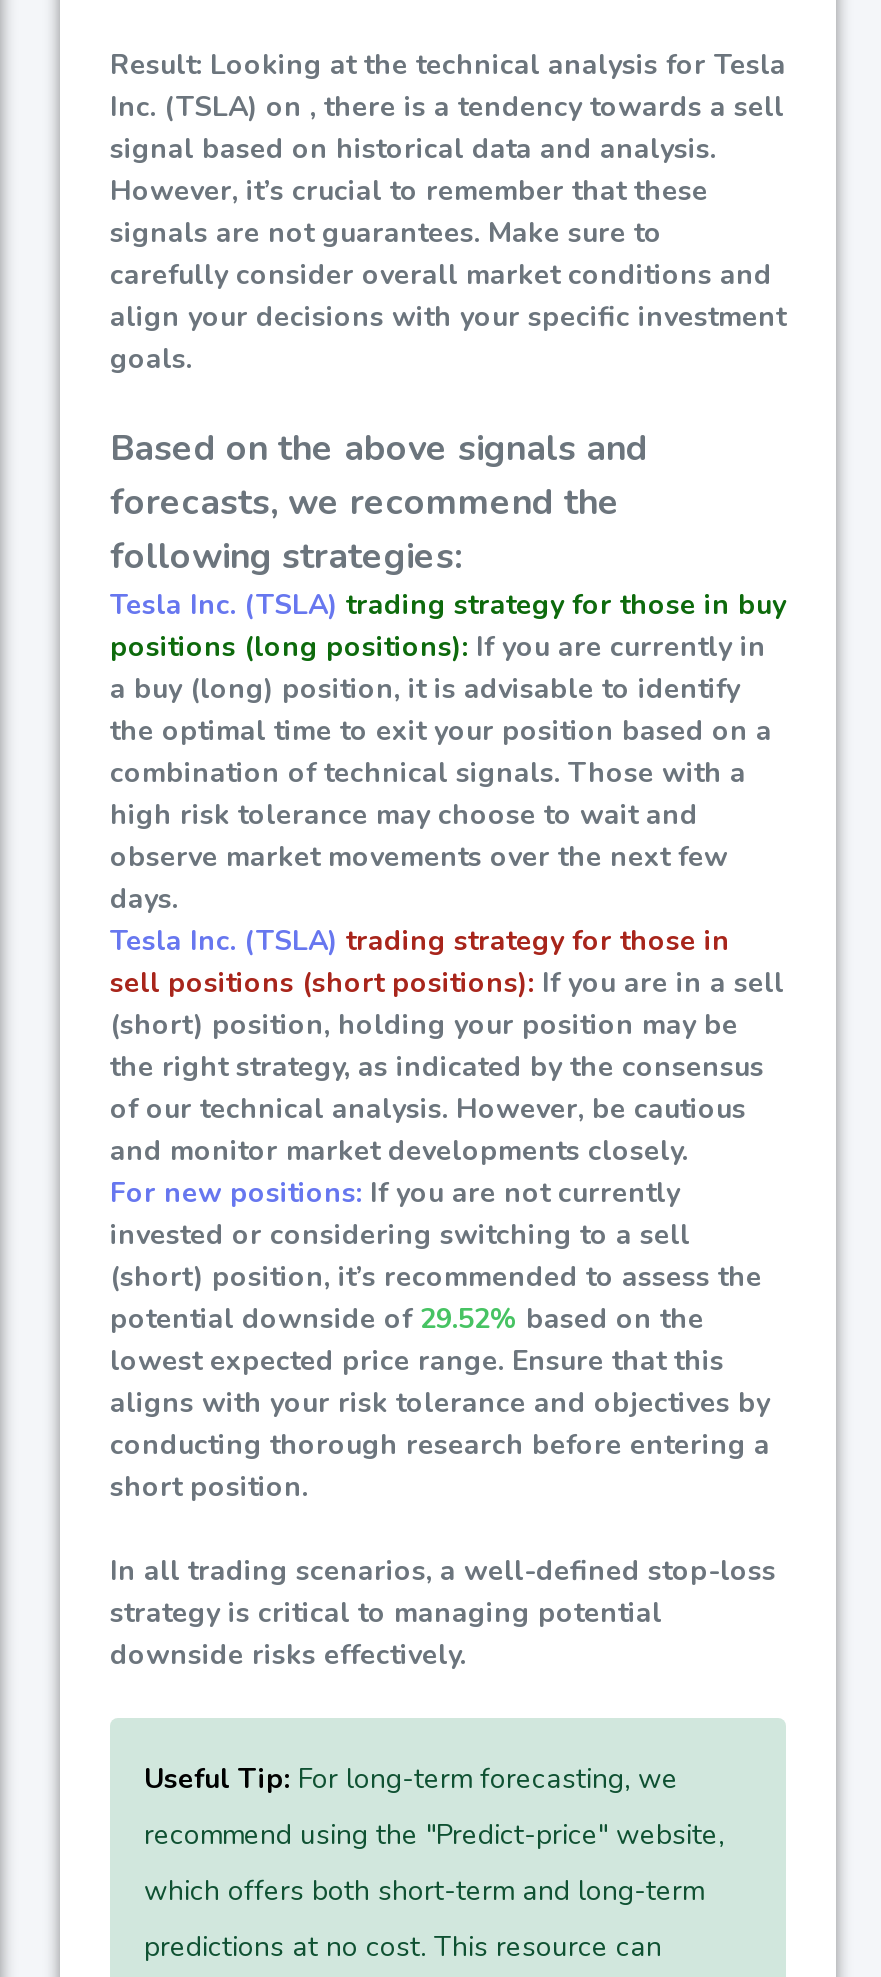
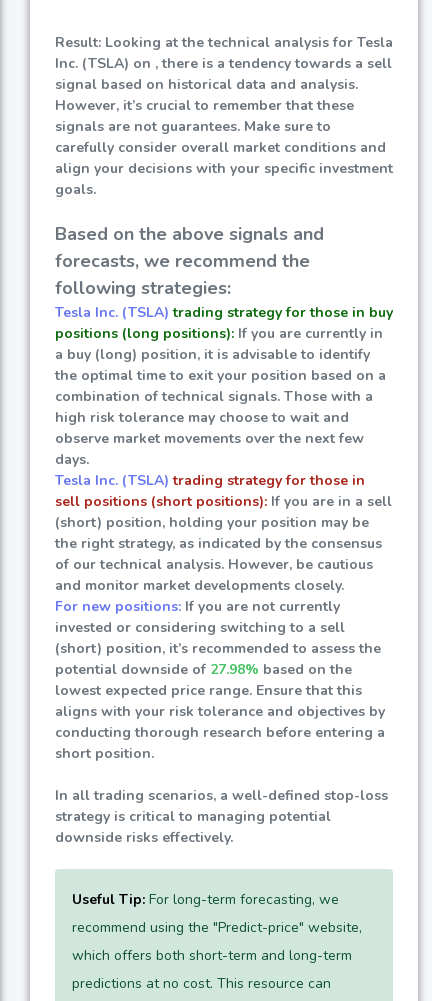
[110,1301,704,1339] potential downside of 29.52% based on the -> [55,660,352,679] potential downside of 27.98% based on the

